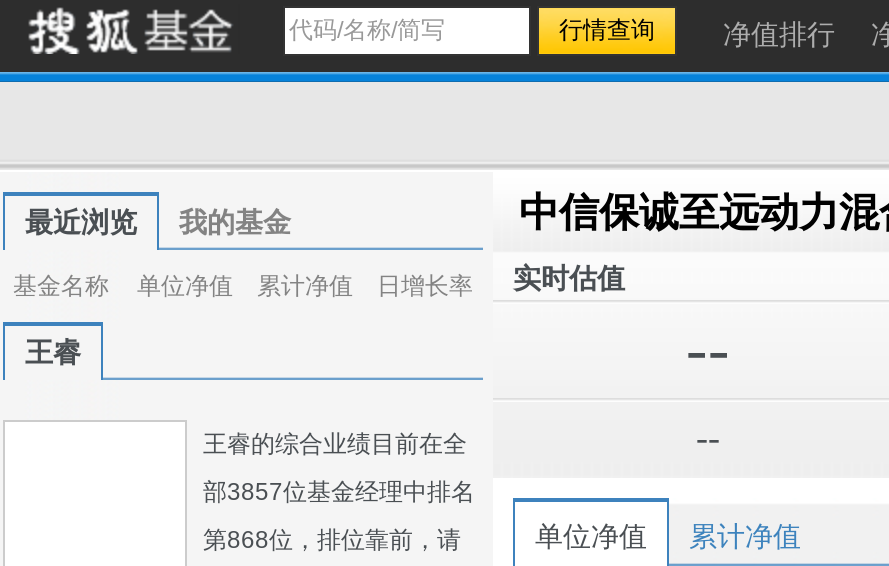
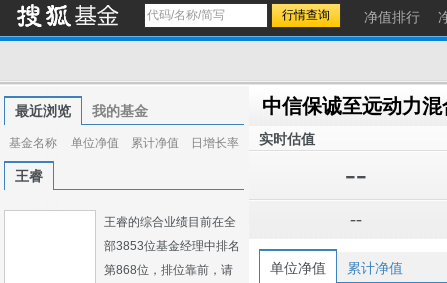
[203,478,475,506] 部3857位基金经理中排名 -> [104,239,240,253] 部3853位基金经理中排名

